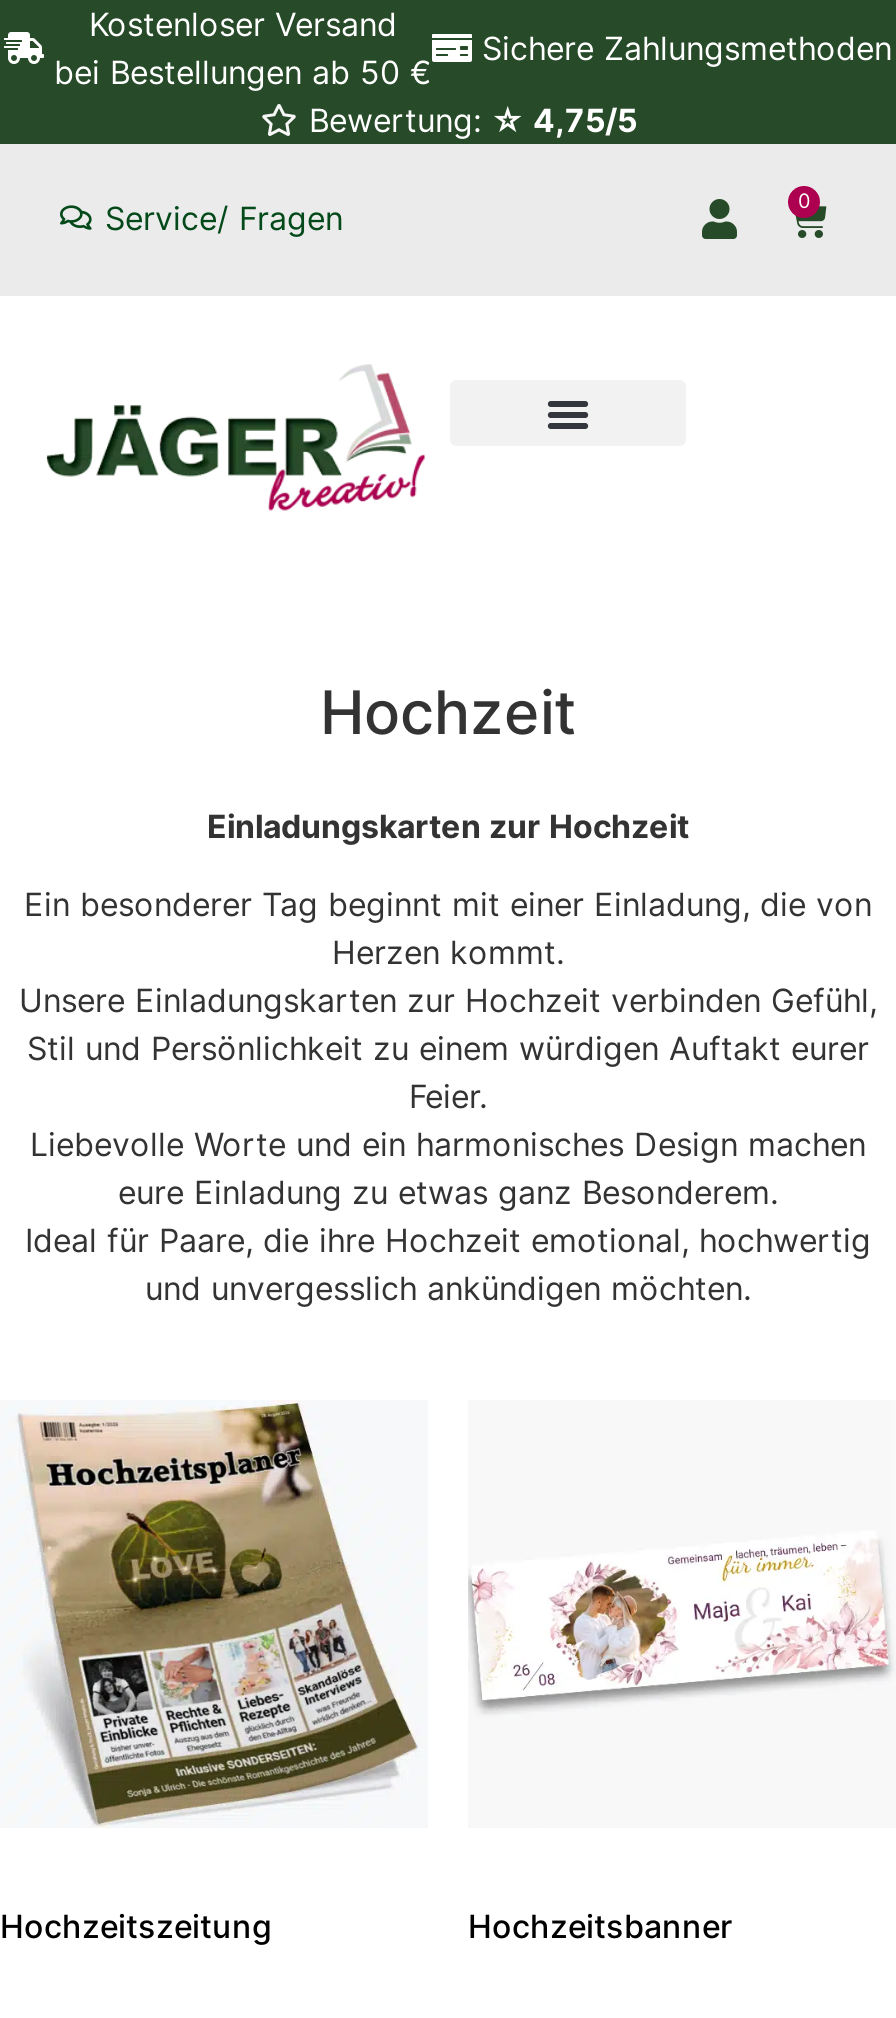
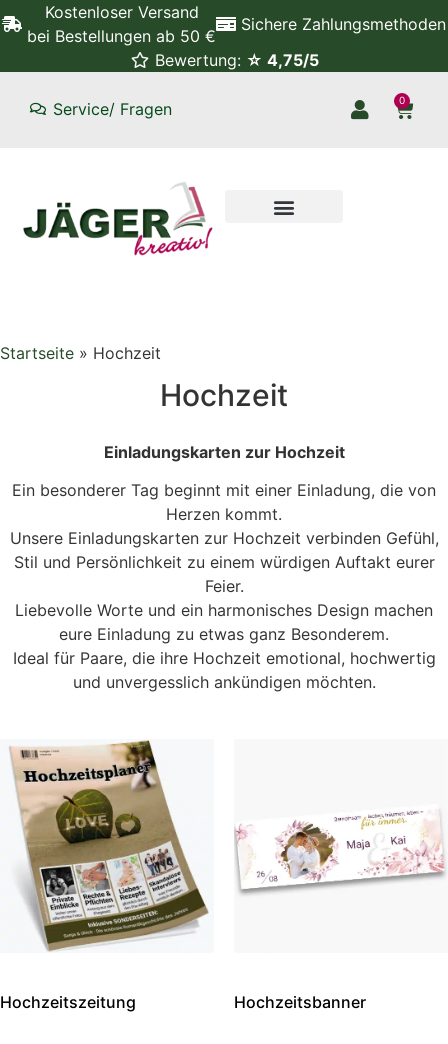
none -> [0,343,161,363] Startseite» Hochzeit

